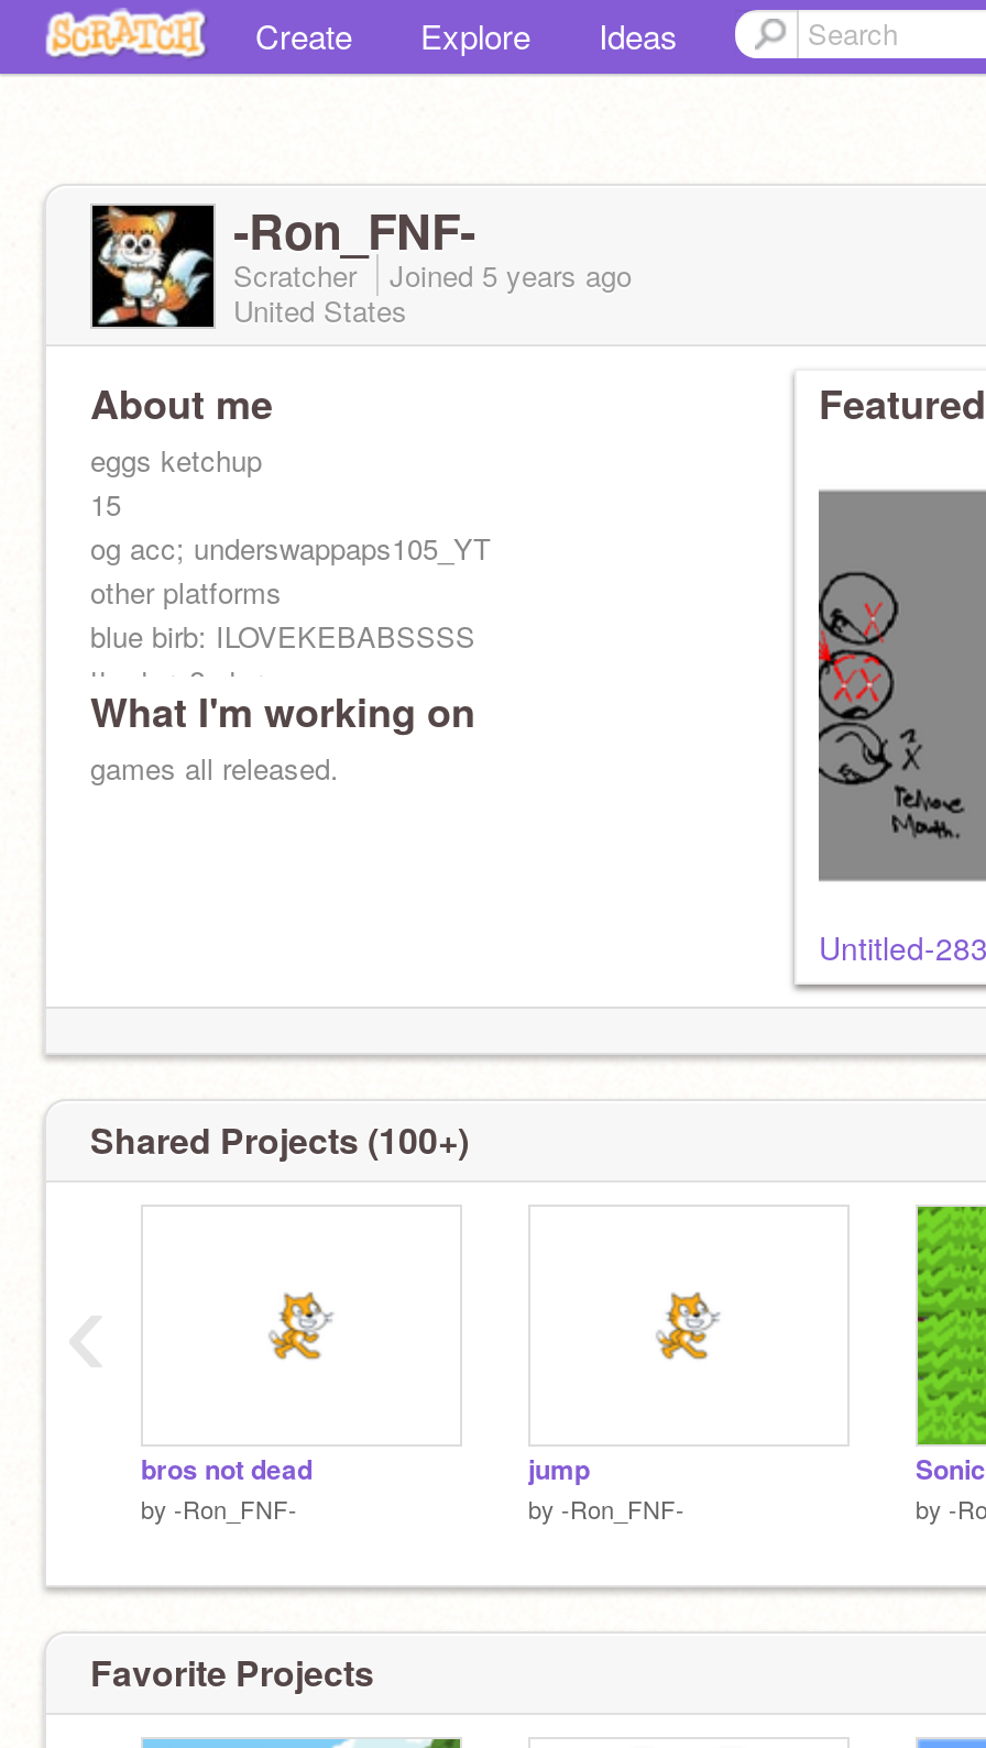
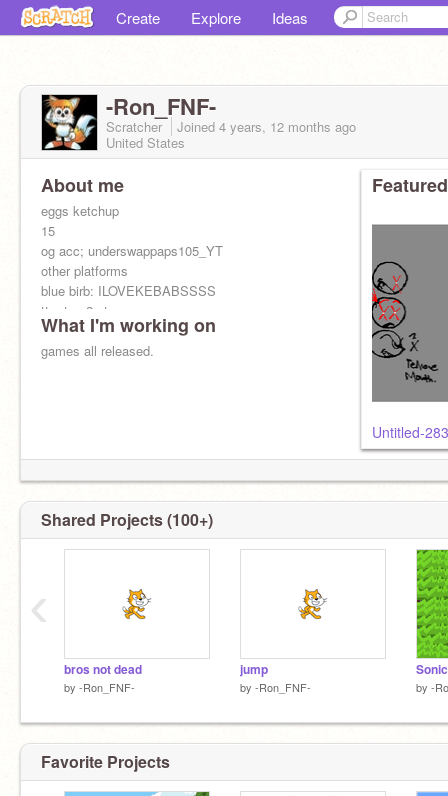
[233,254,632,296] Scratcher Joined 5 years ago -> [106,117,356,136] Scratcher Joined 4 years, 12 months ago

